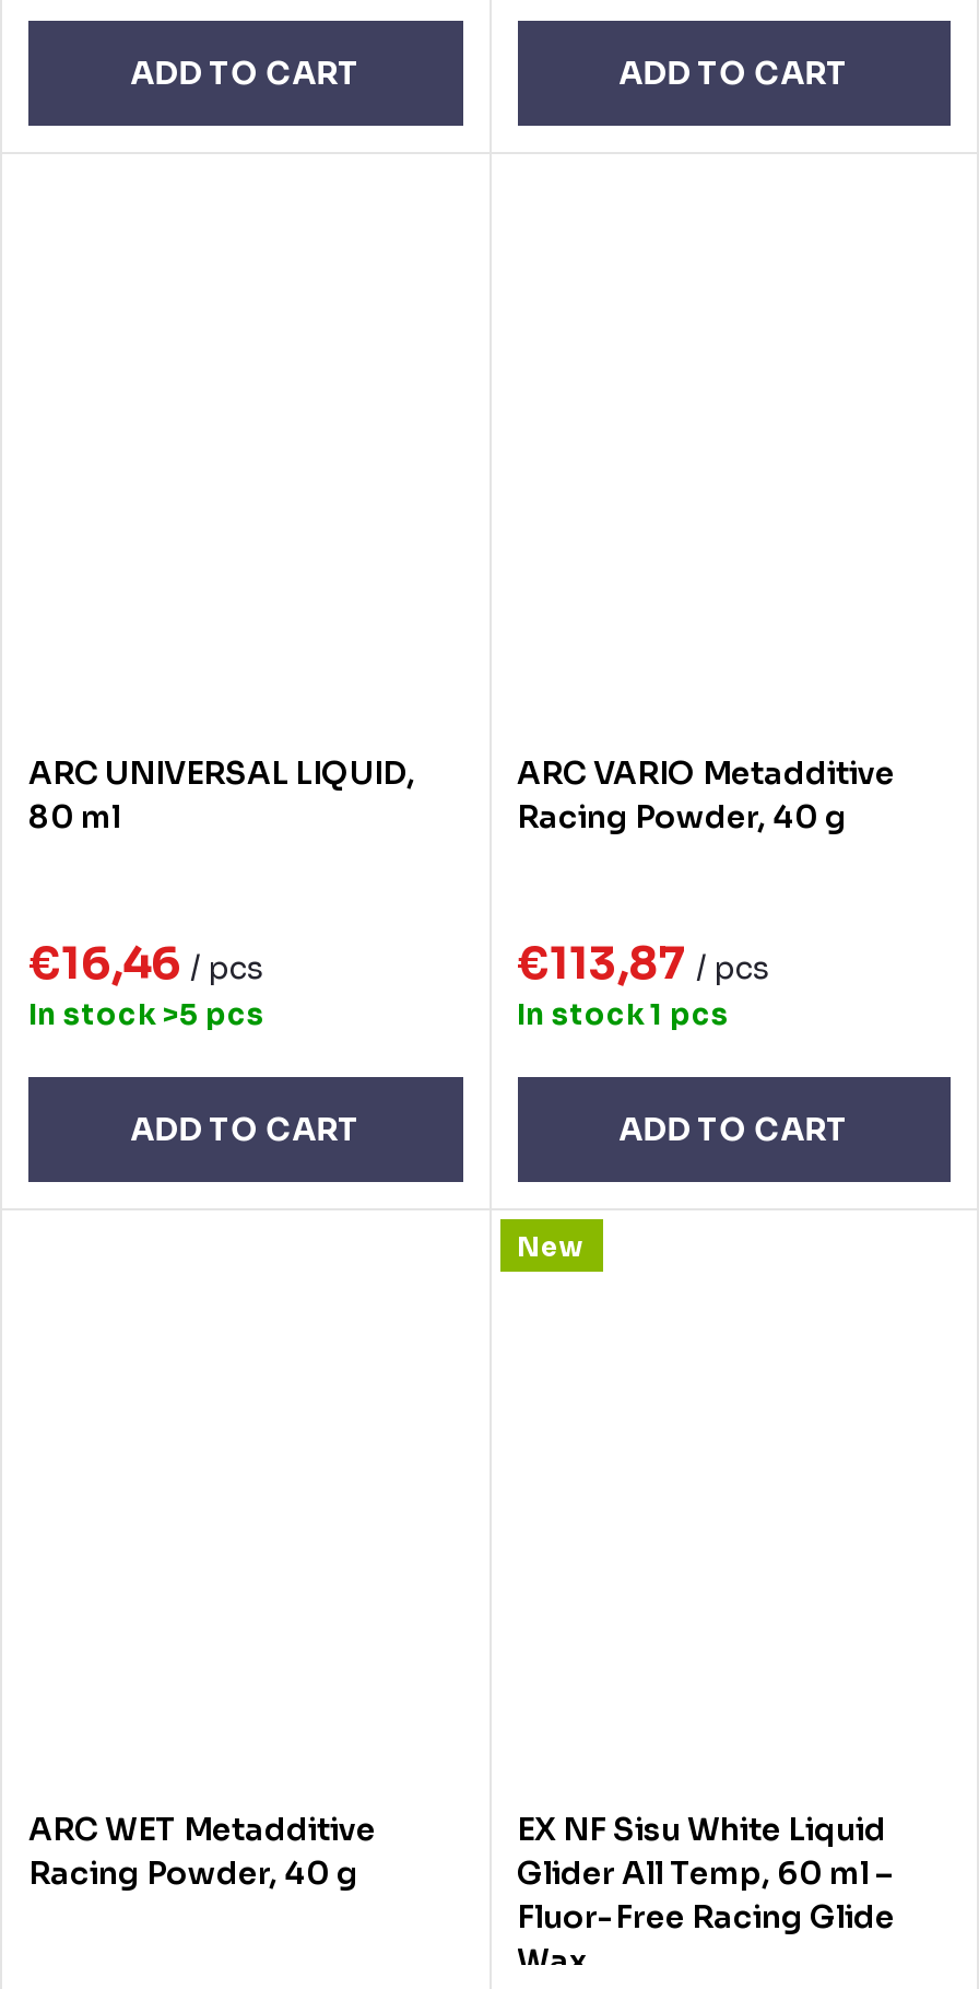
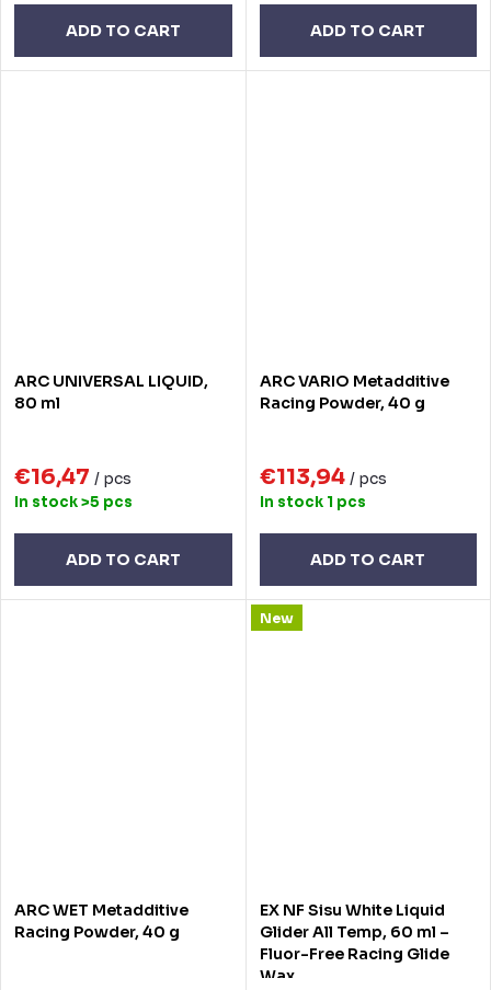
[28,936,264,991] €16,46 / pcs -> [14,463,132,490] €16,47 / pcs
[517,936,770,991] €113,87 / pcs -> [259,463,386,490] €113,94 / pcs

